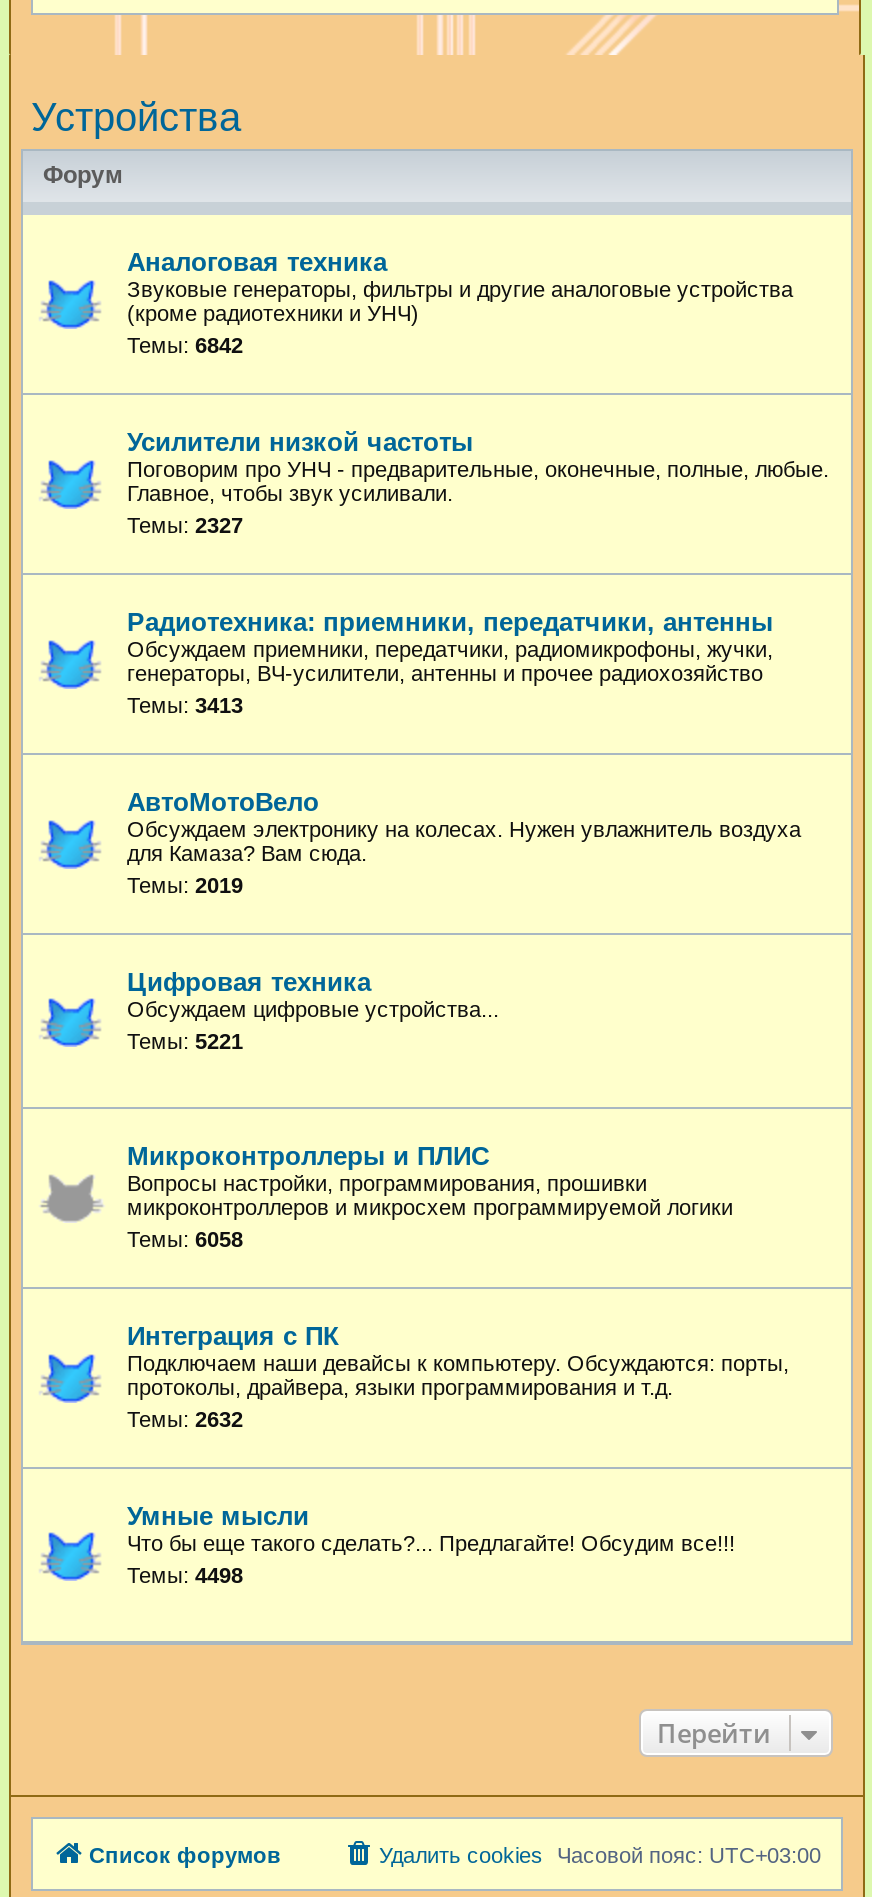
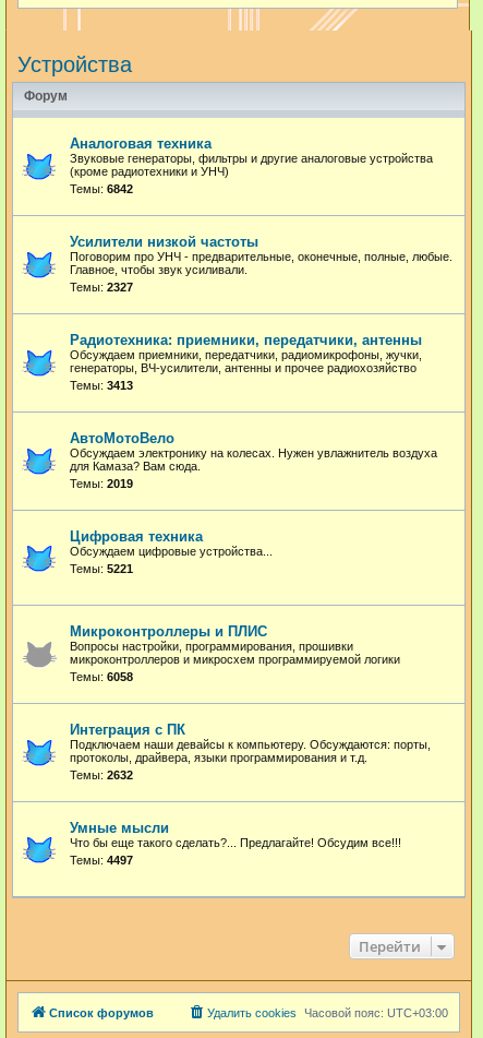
[127,1563,243,1587] Темы: 4498 -> [70,854,133,867] Темы: 4497

